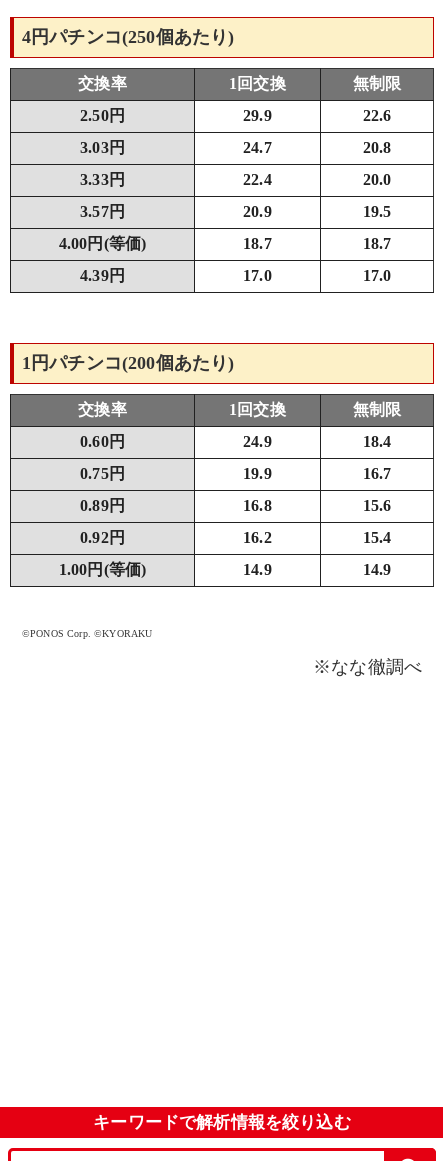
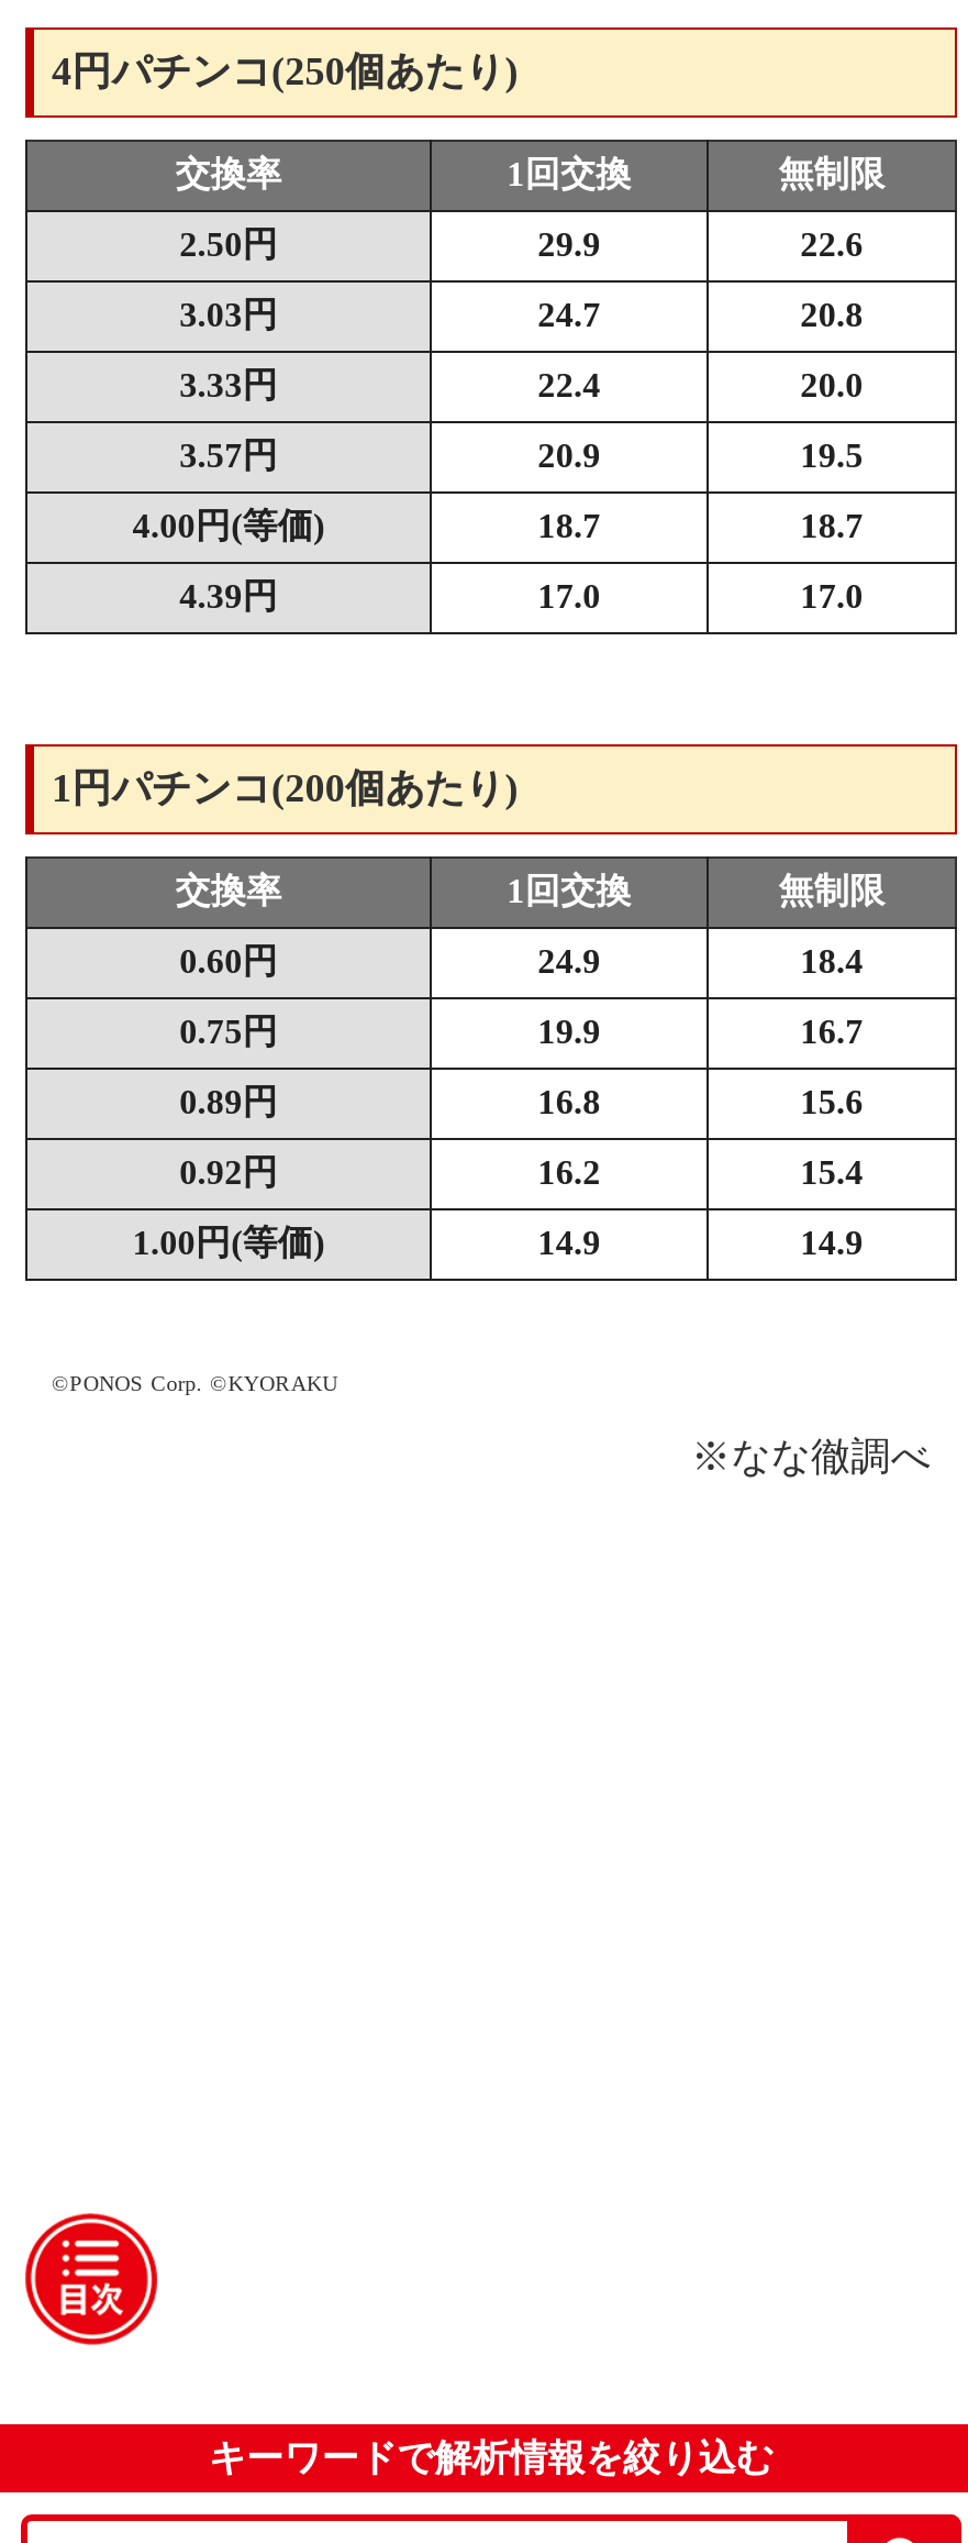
none -> [23,2211,159,2347] [image]

